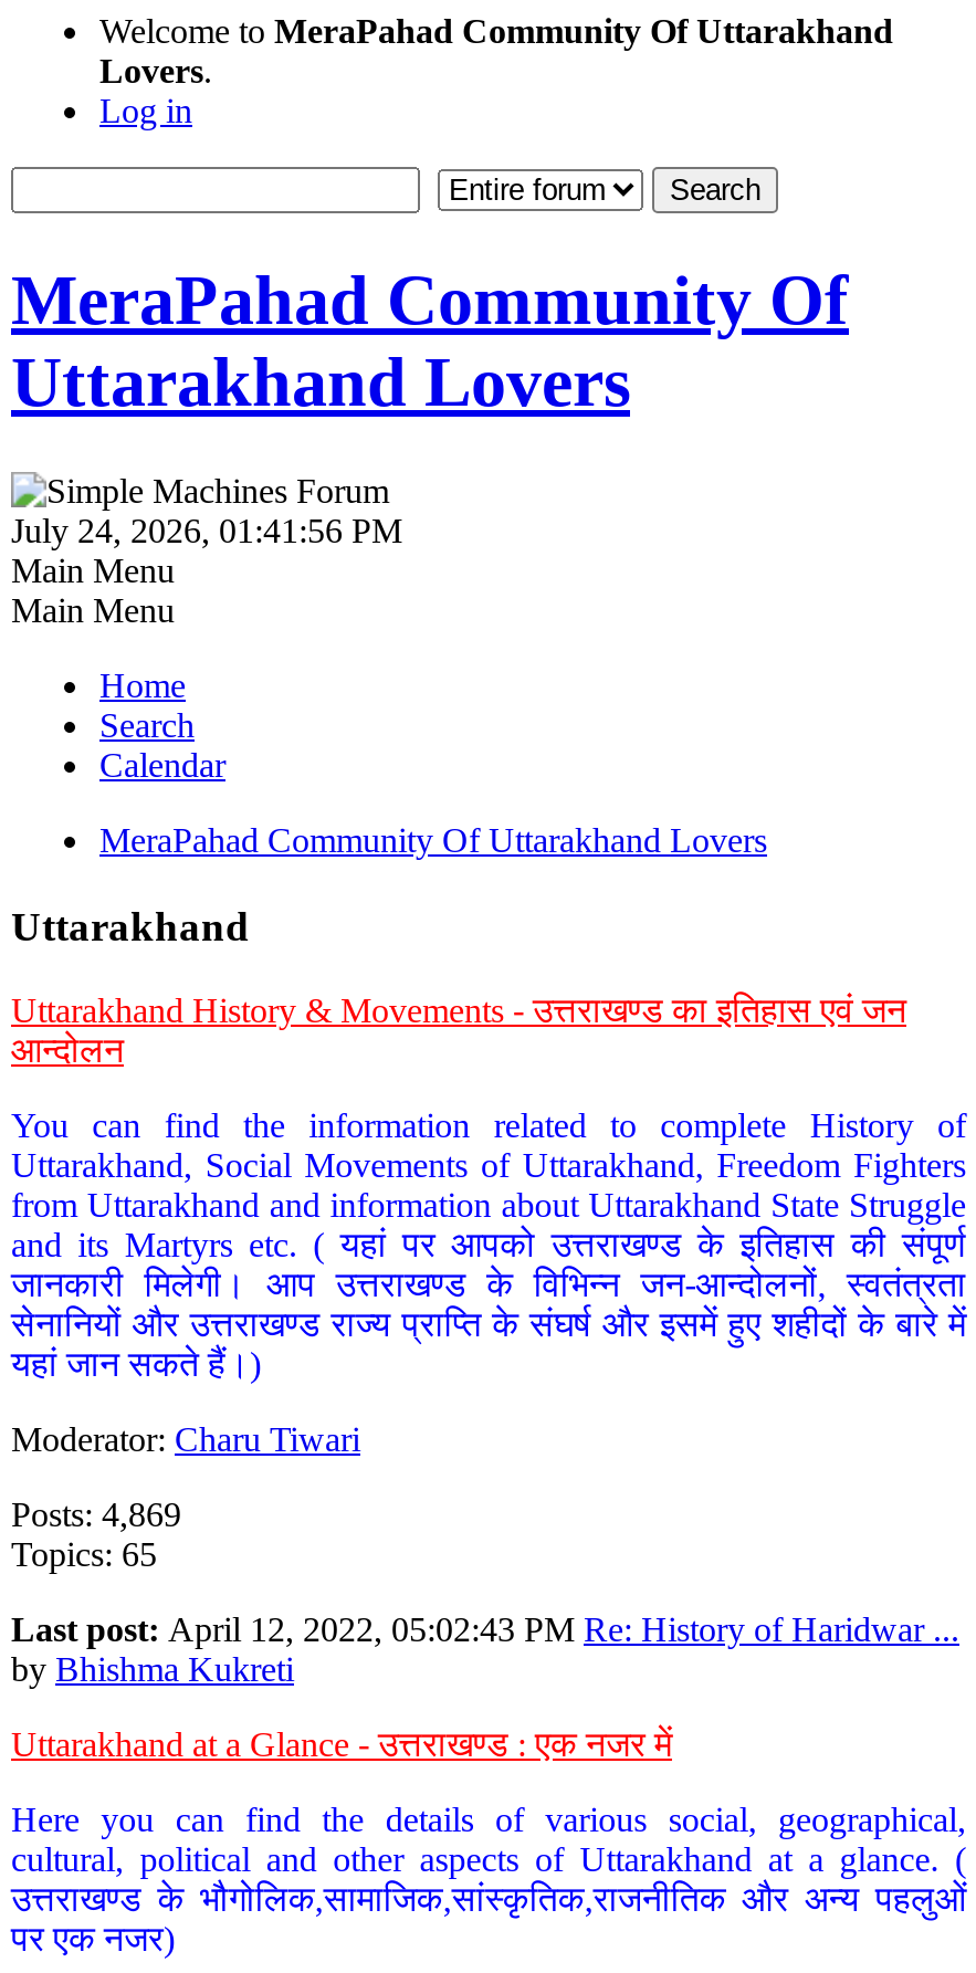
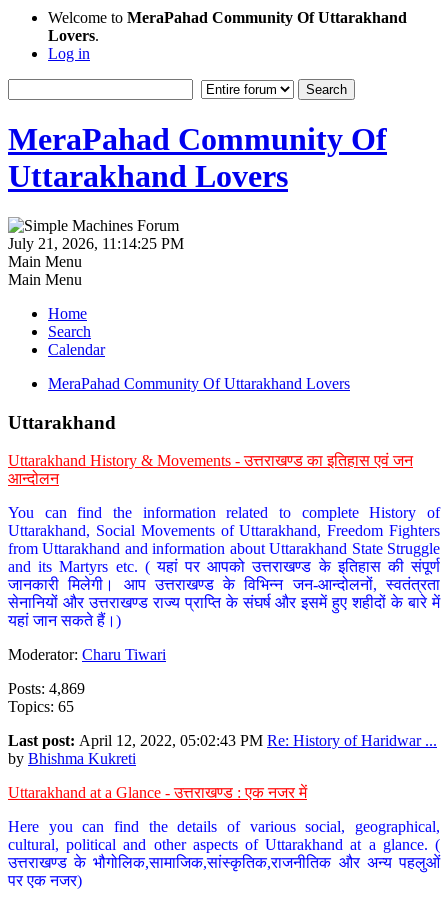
[11,512,402,549] July 24, 2026, 01:41:56 PM -> [8,235,184,252] July 21, 2026, 11:14:25 PM

